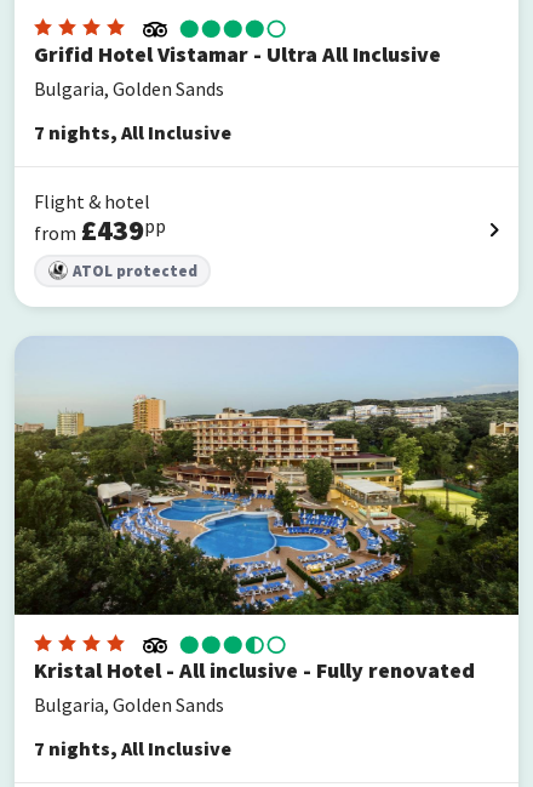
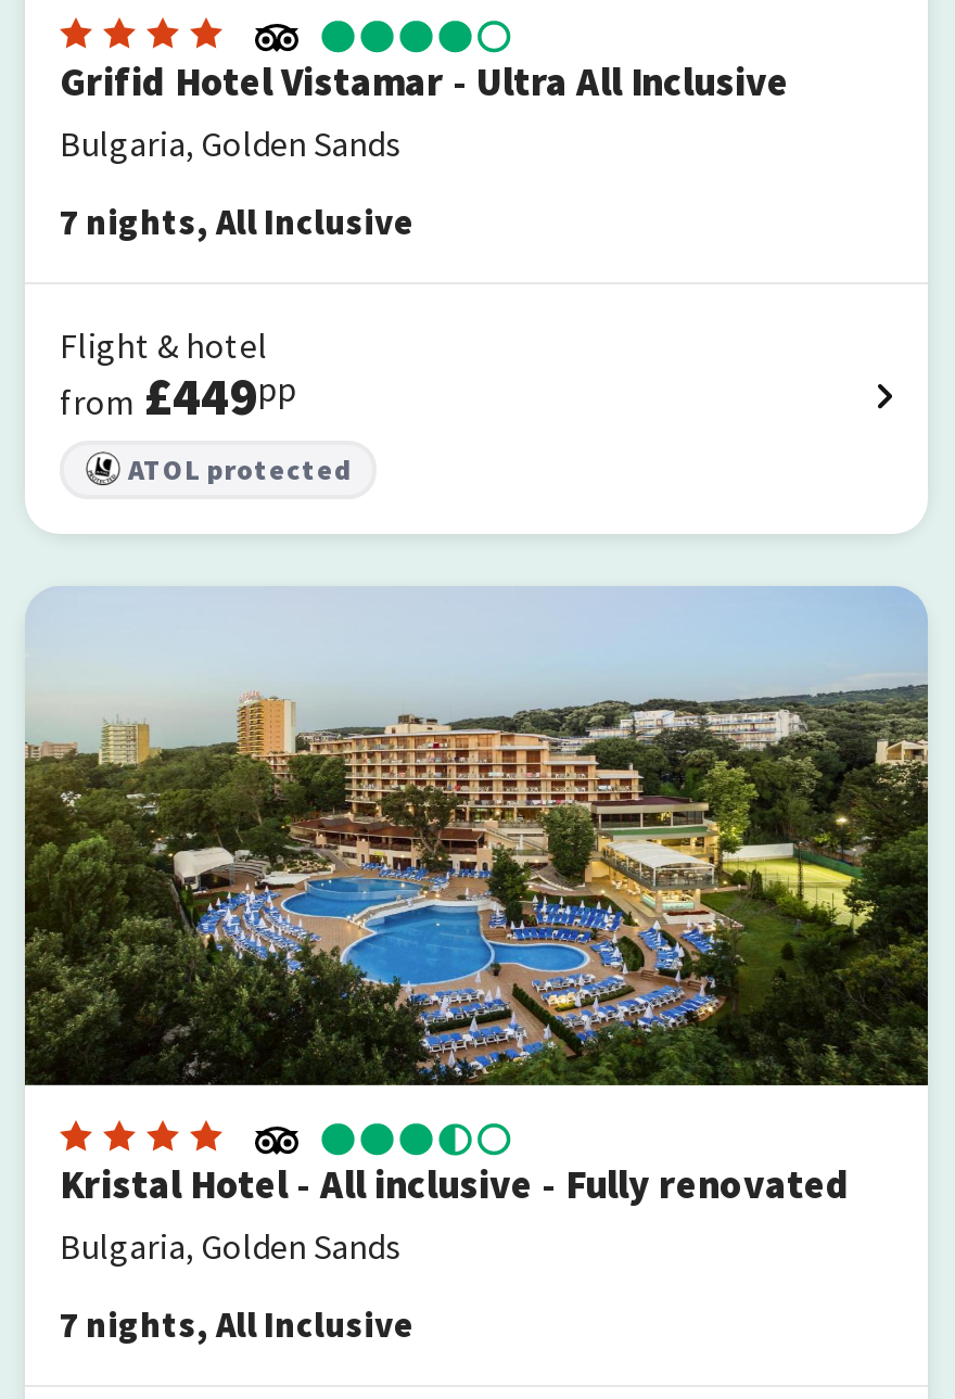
[34,211,166,248] from £439pp -> [60,362,296,429] from £449pp

